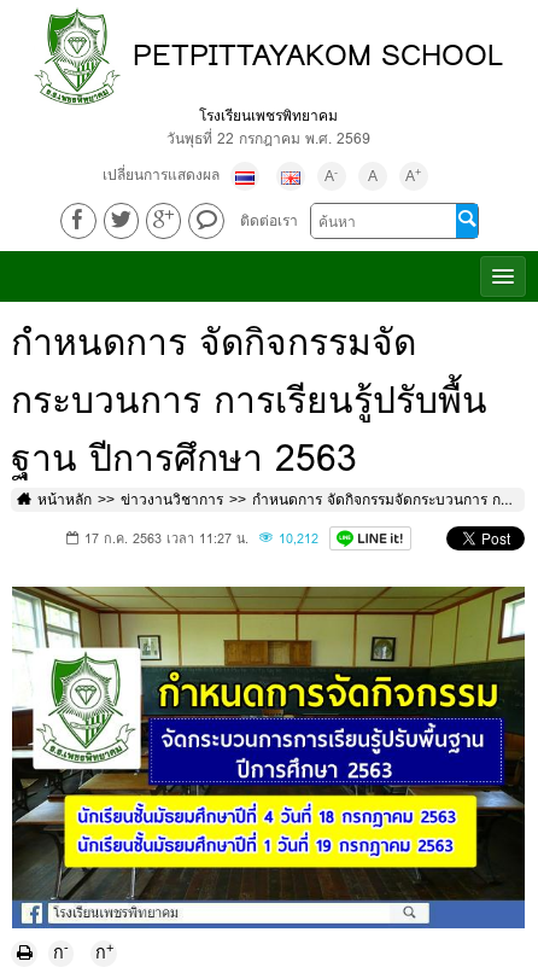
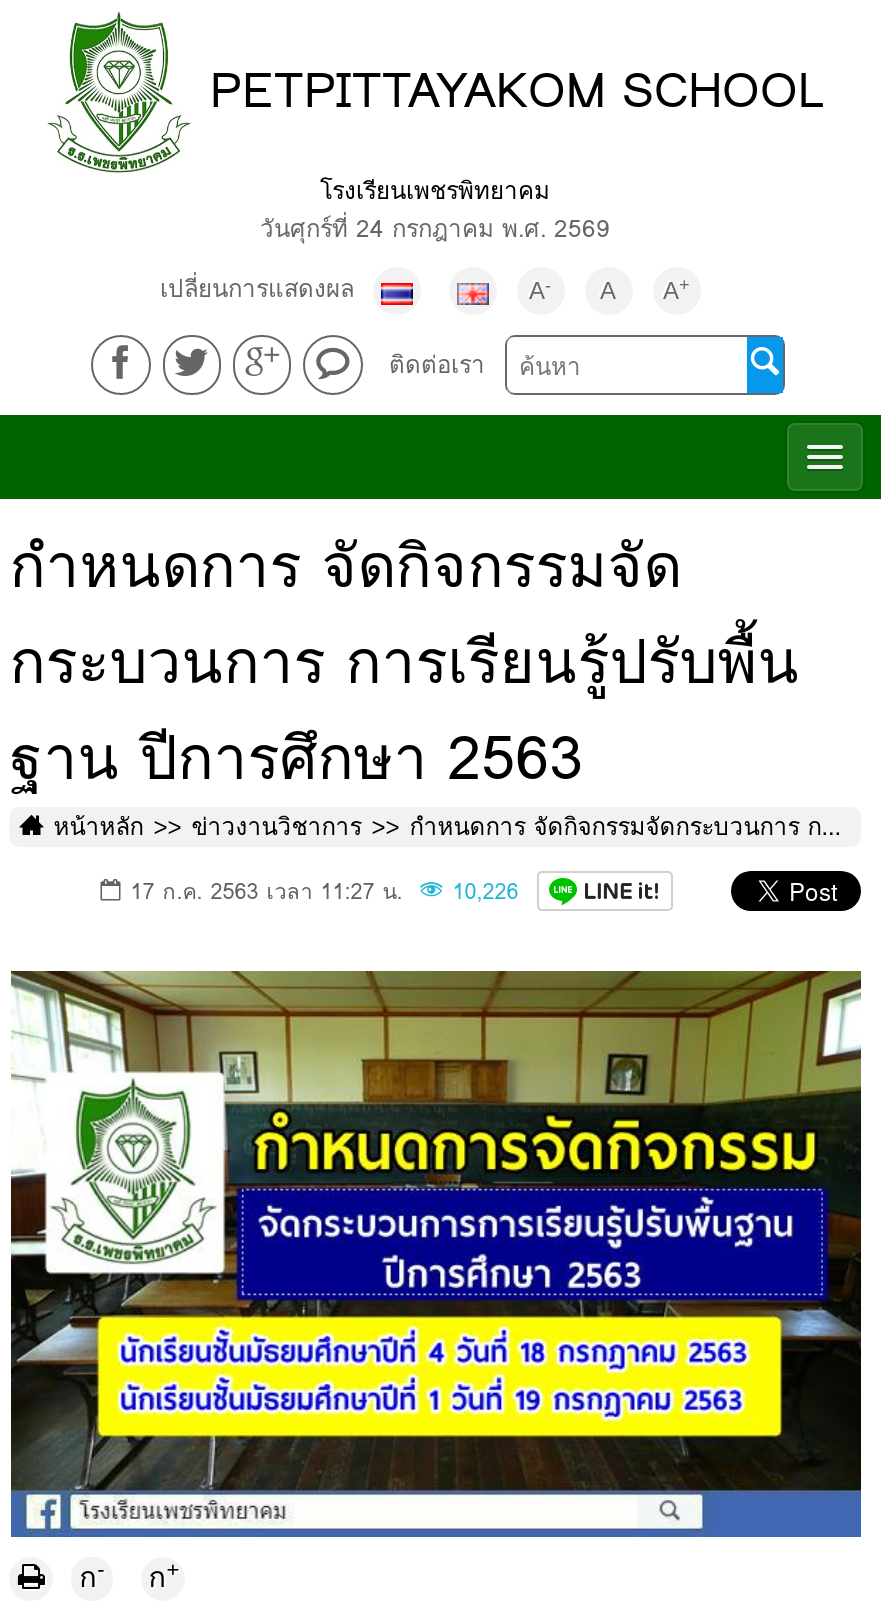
[166,127,370,150] วันพุธที่ 22 กรกฎาคม พ.ศ. 2569 -> [260,210,610,248] วันศุกร์ที่ 24 กรกฎาคม พ.ศ. 2569
[84,529,318,549] 17 ก.ค. 2563 เวลา 11:27 น. 10,212 -> [131,875,519,909] 17 ก.ค. 2563 เวลา 11:27 น. 10,226

